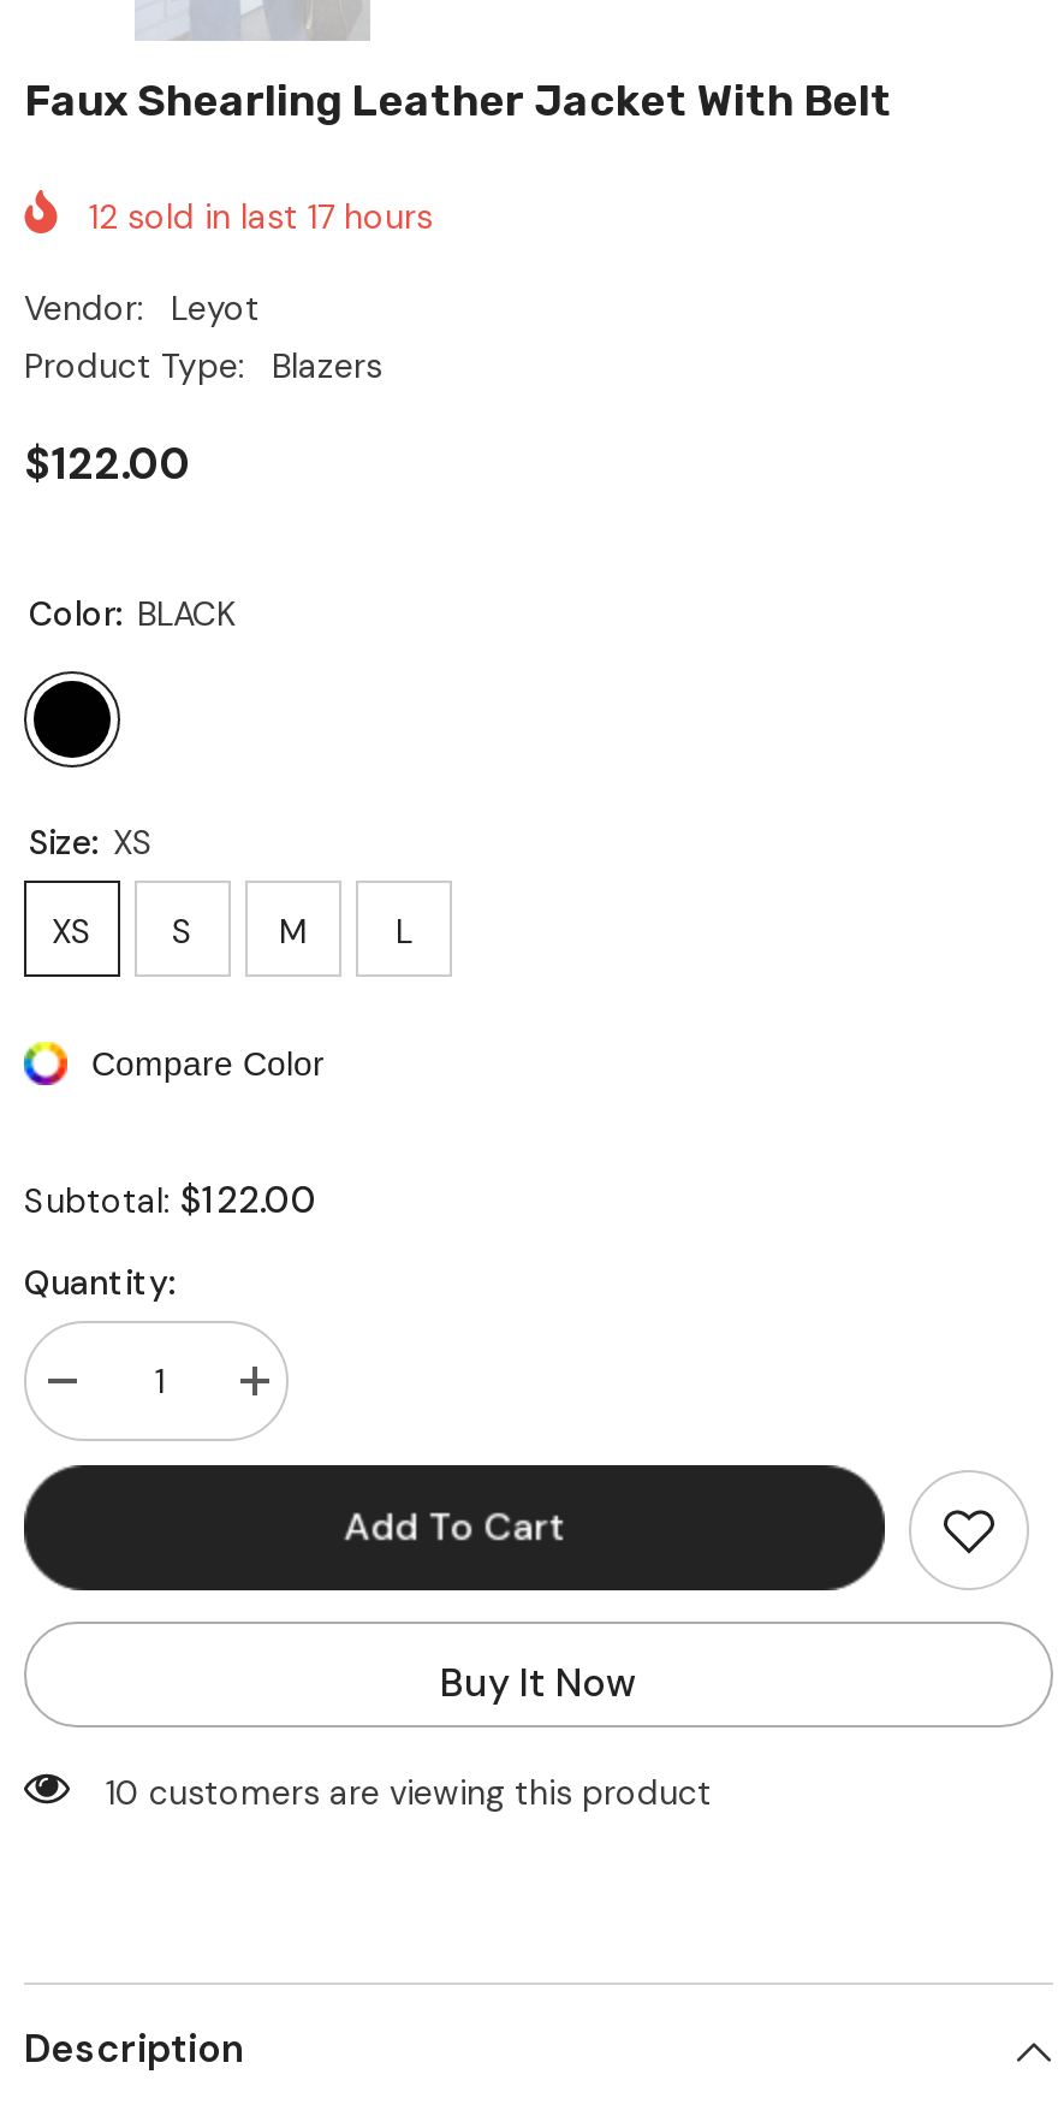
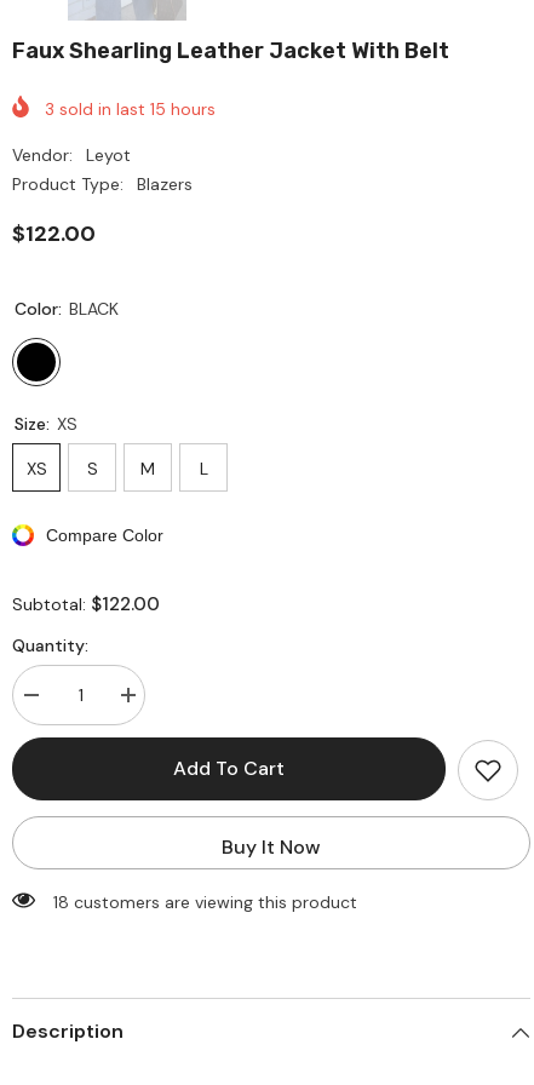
[89,196,433,239] 12 sold in last 17 hours -> [45,99,216,120] 3 sold in last 15 hours
[106,1771,712,1814] 10 customers are viewing this product -> [53,891,357,913] 18 customers are viewing this product

